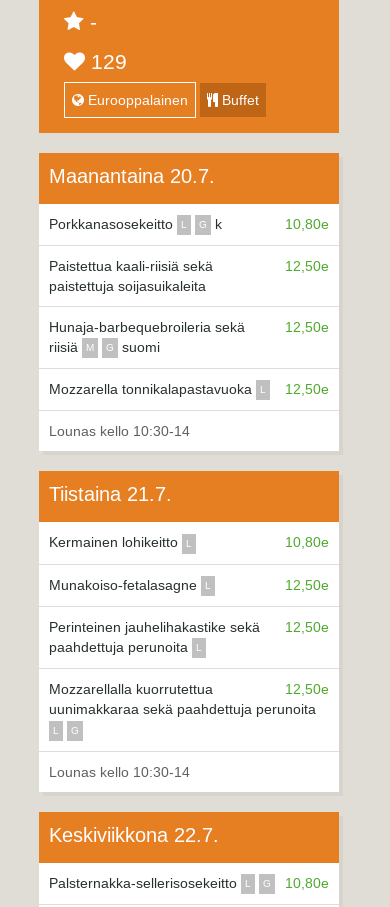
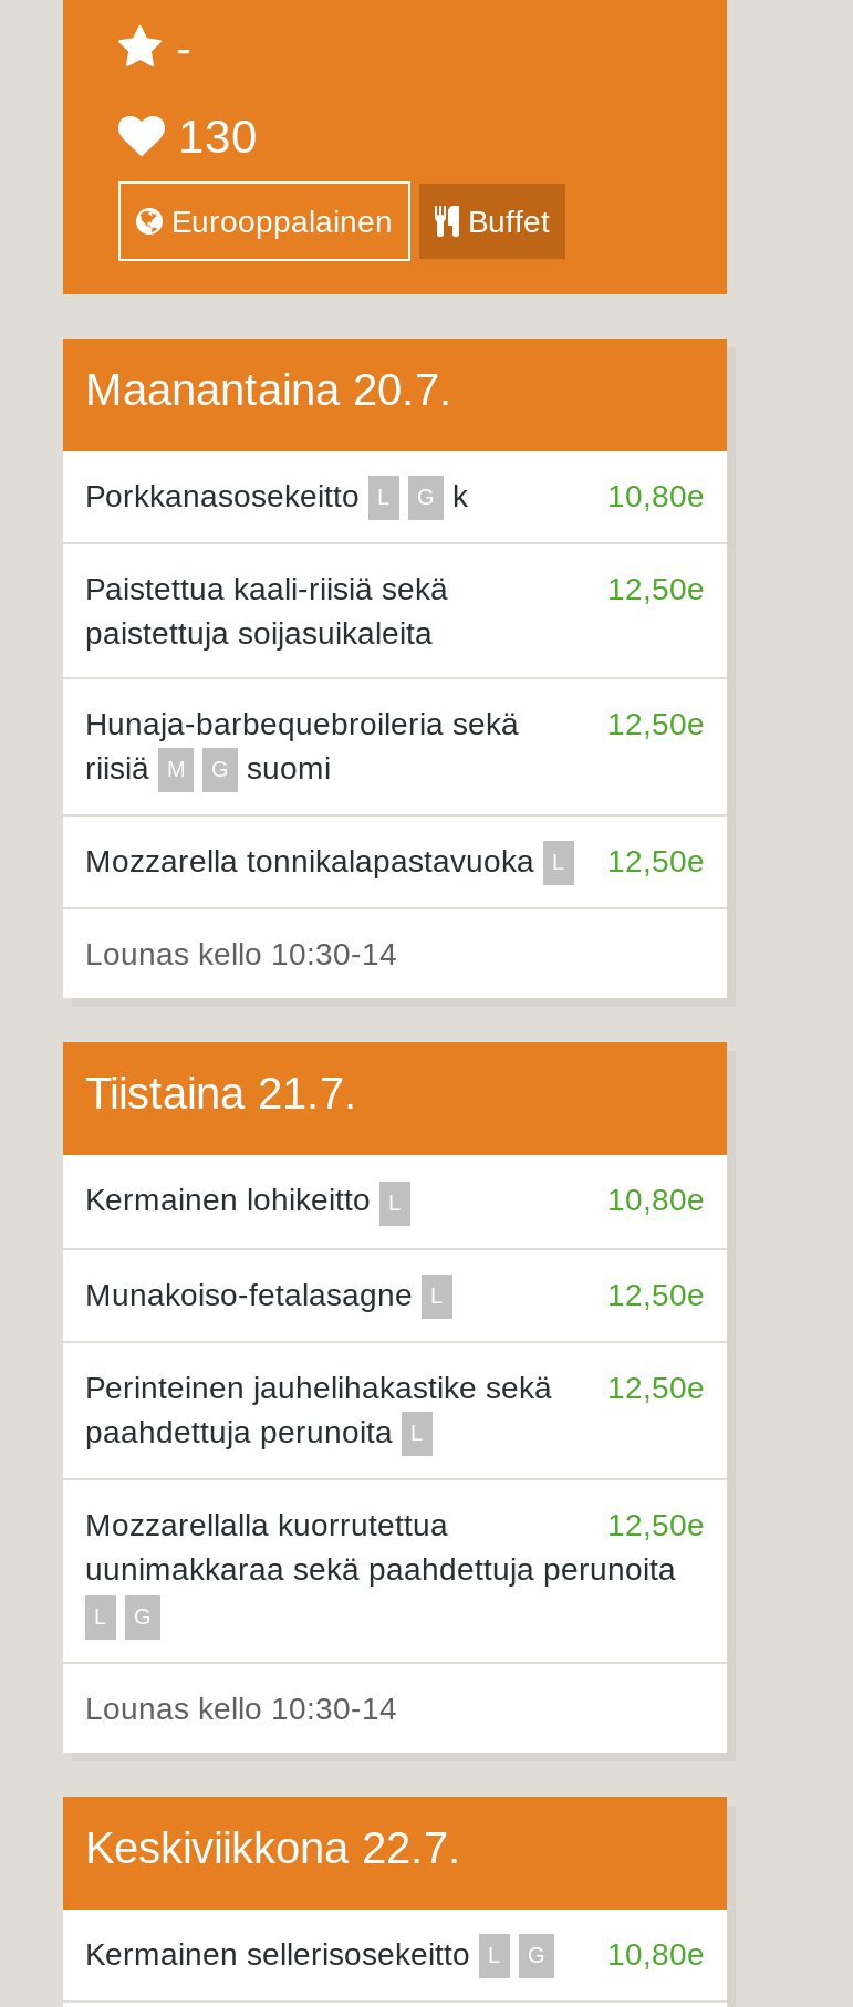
[85,50,127,73] 129 -> [165,110,258,161] 130
[49,875,251,891] Palsternakka-sellerisosekeitto L -> [85,1935,501,1971] Kermainen sellerisosekeitto L

